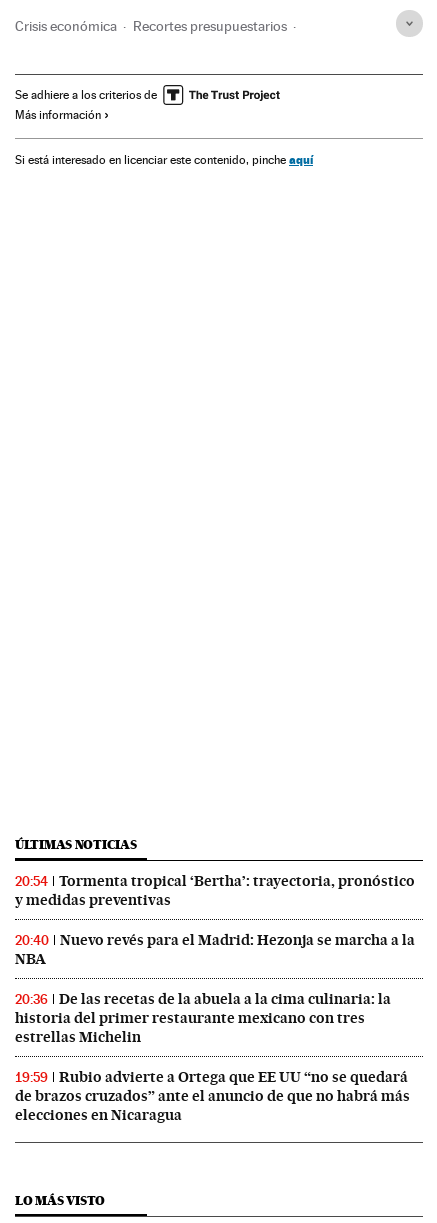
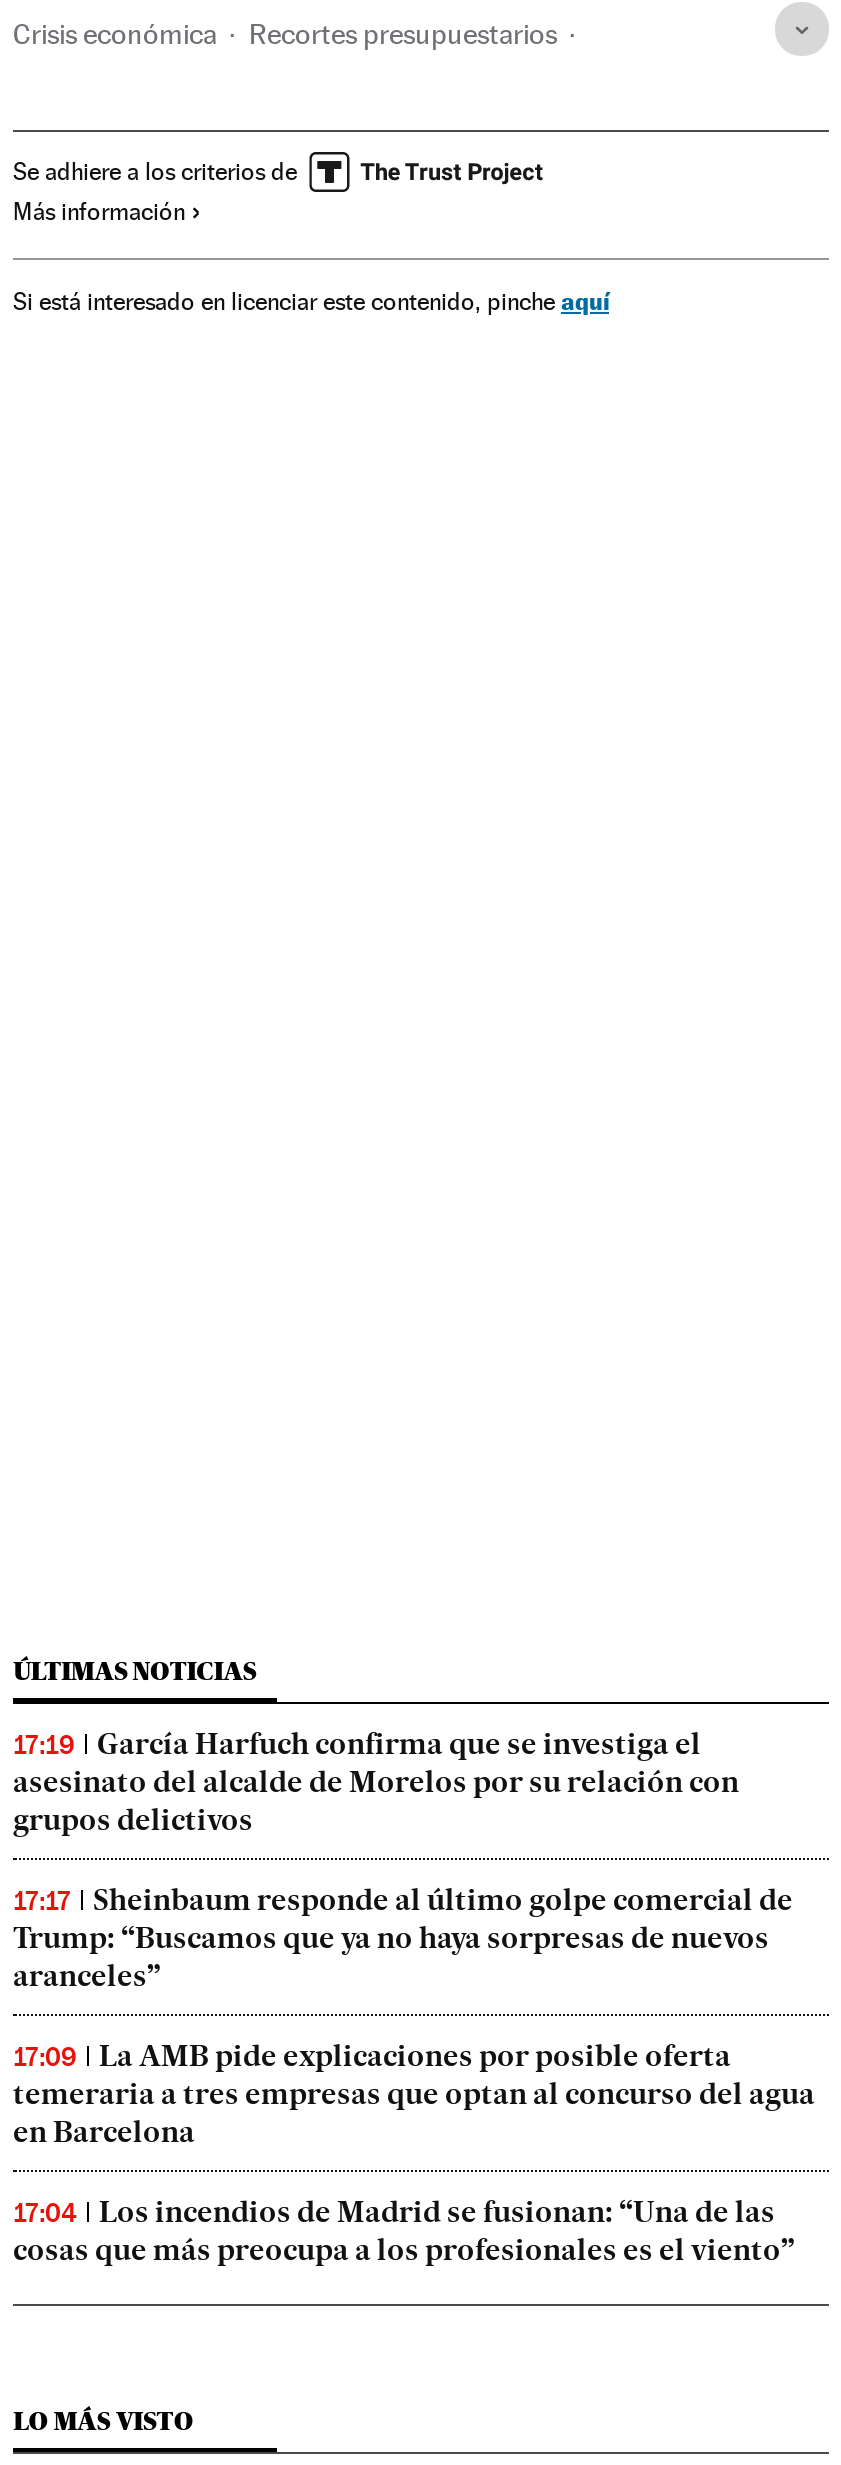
[15,872,415,909] 20:54 | Tormenta tropical ‘Bertha’: trayectoria, pronóstico | y medidas preventivas -> [13,1726,739,1838] 17:19 | García Harfuch confirma que se investiga el | asesinato del alcalde de Morelos por su relación con | grupos delictivos
[15,931,415,968] 20:40 | Nuevo revés para el Madrid: Hezonja se marcha a la | NBA -> [13,1882,793,1994] 17:17 | Sheinbaum responde al último golpe comercial de | Trump: “Buscamos que ya no haya sorpresas de nuevos | aranceles”
[15,990,391,1046] 20:36 | De las recetas de la abuela a la cima culinaria: la | historia del primer restaurante mexicano con tres | estrellas Michelin -> [13,2038,815,2150] 17:09 | La AMB pide explicaciones por posible oferta | temeraria a tres empresas que optan al concurso del agua | en Barcelona
[15,1068,410,1124] 19:59 | Rubio advierte a Ortega que EE UU “no se quedará | de brazos cruzados” ante el anuncio de que no habrá más | elecciones en Nicaragua -> [13,2194,795,2268] 17:04 | Los incendios de Madrid se fusionan: “Una de las | cosas que más preocupa a los profesionales es el viento”

